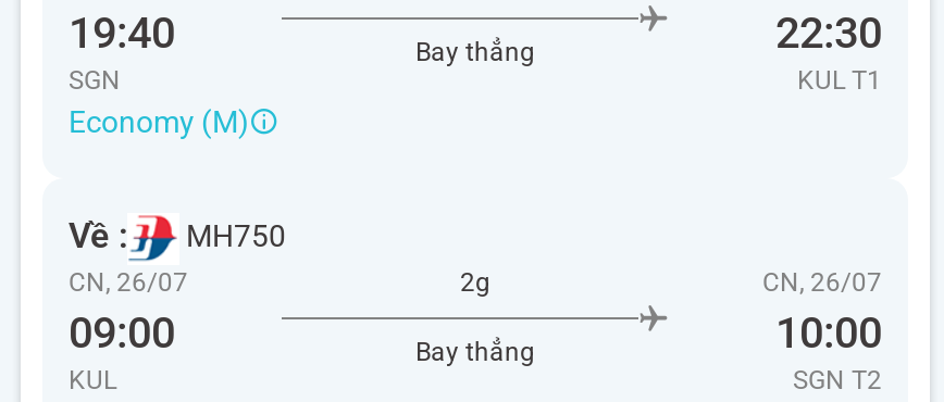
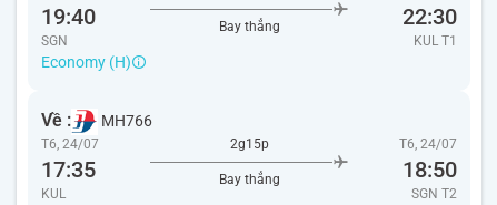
[69,104,249,139] Economy (M) -> [41,53,131,71] Economy (H)
[69,219,286,359] MH750 | CN, 26/07 | 09:00 -> [41,112,152,183] MH766 | T6, 24/07 | 17:35
[460,267,490,298] 2g -> [230,136,269,152] 2g15p
[762,267,882,359] CN, 26/07 | 10:00 -> [399,136,457,183] T6, 24/07 | 18:50

